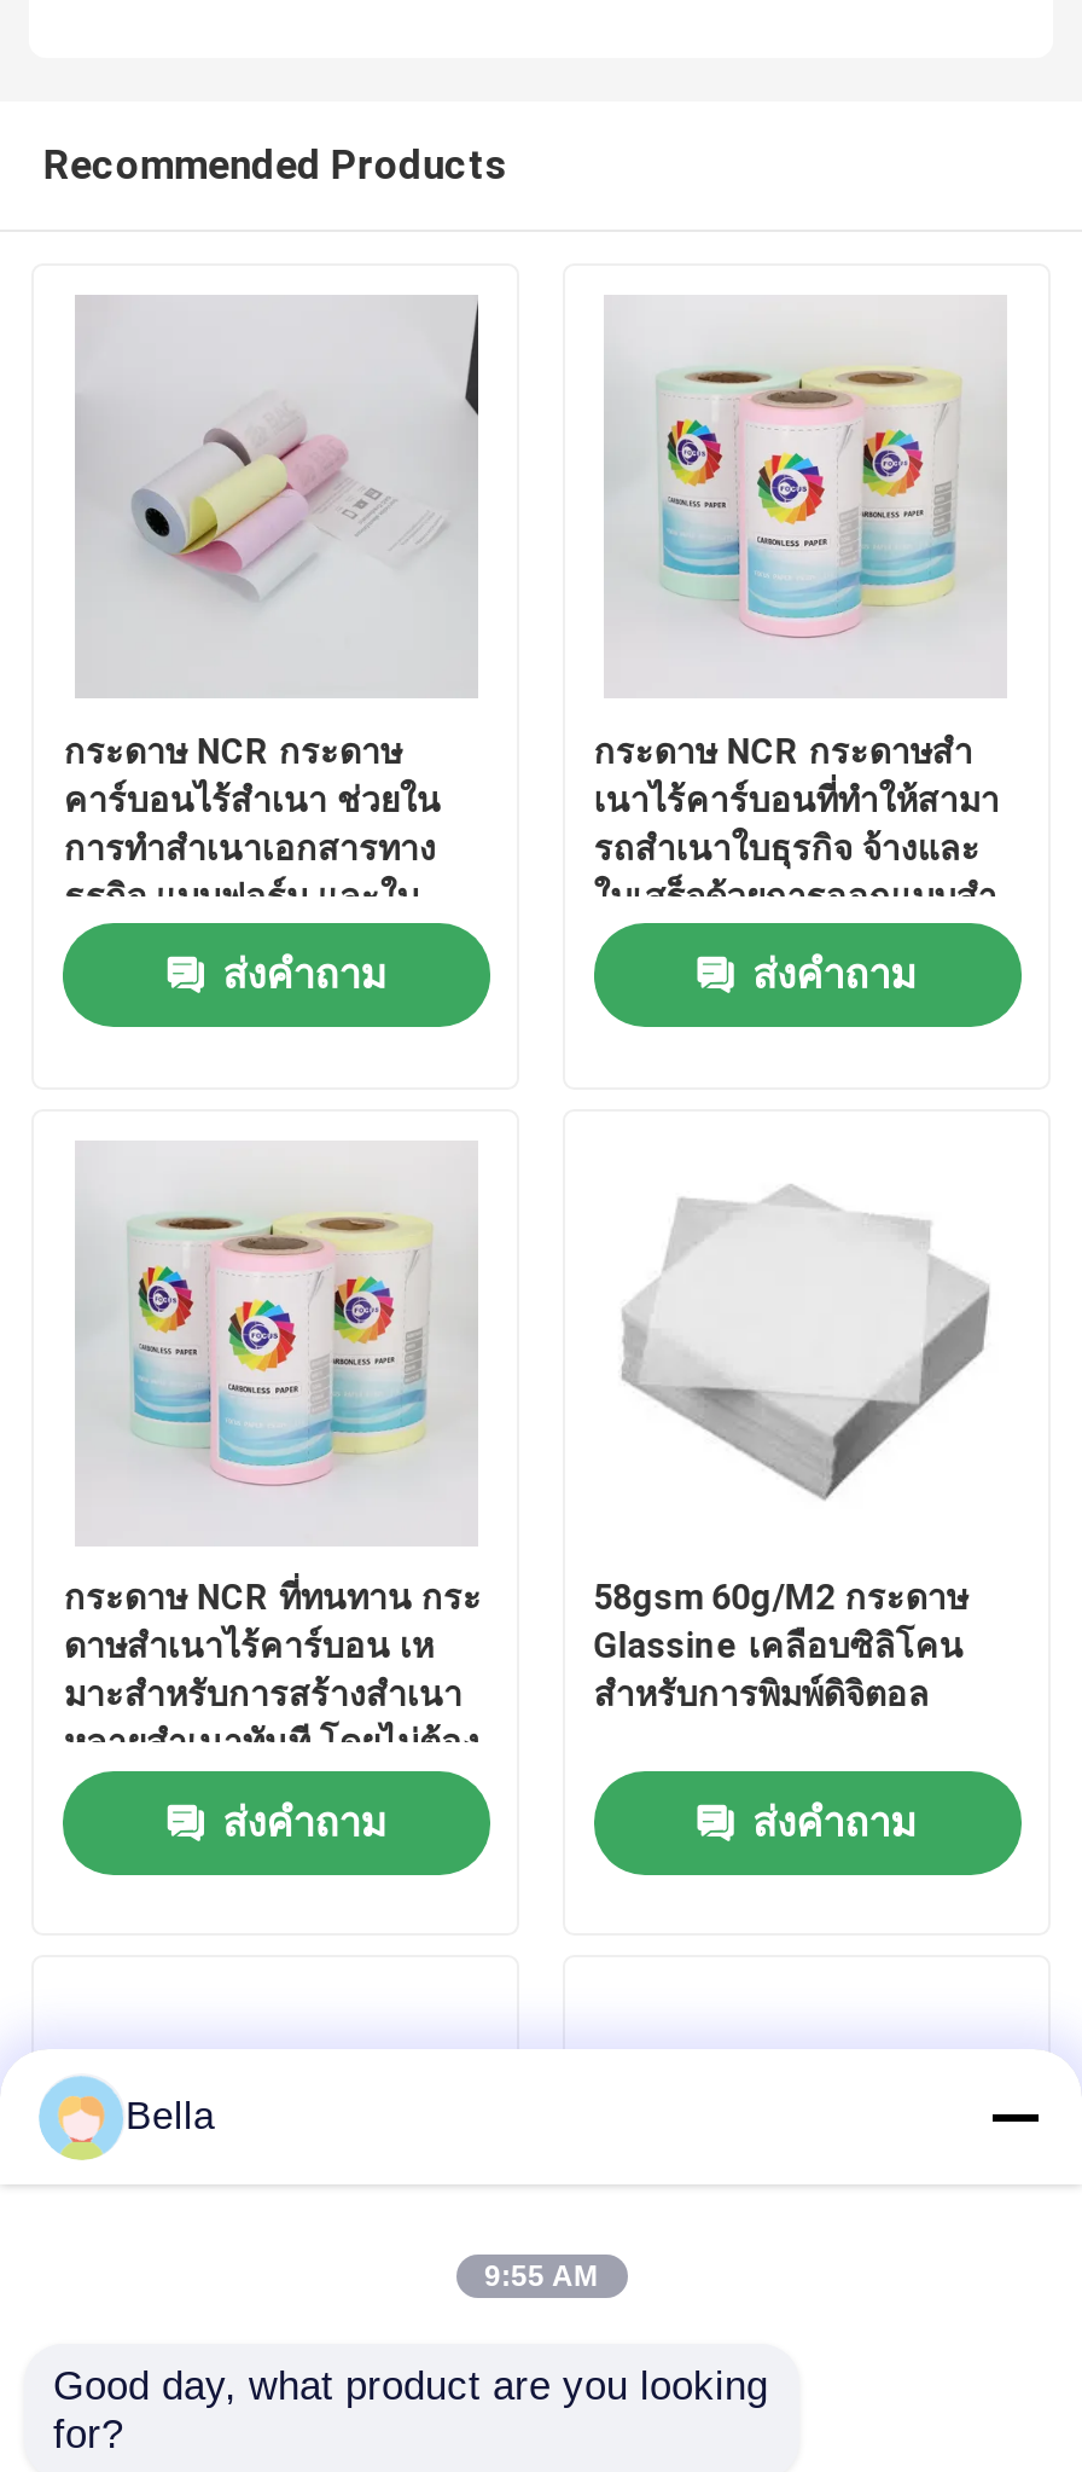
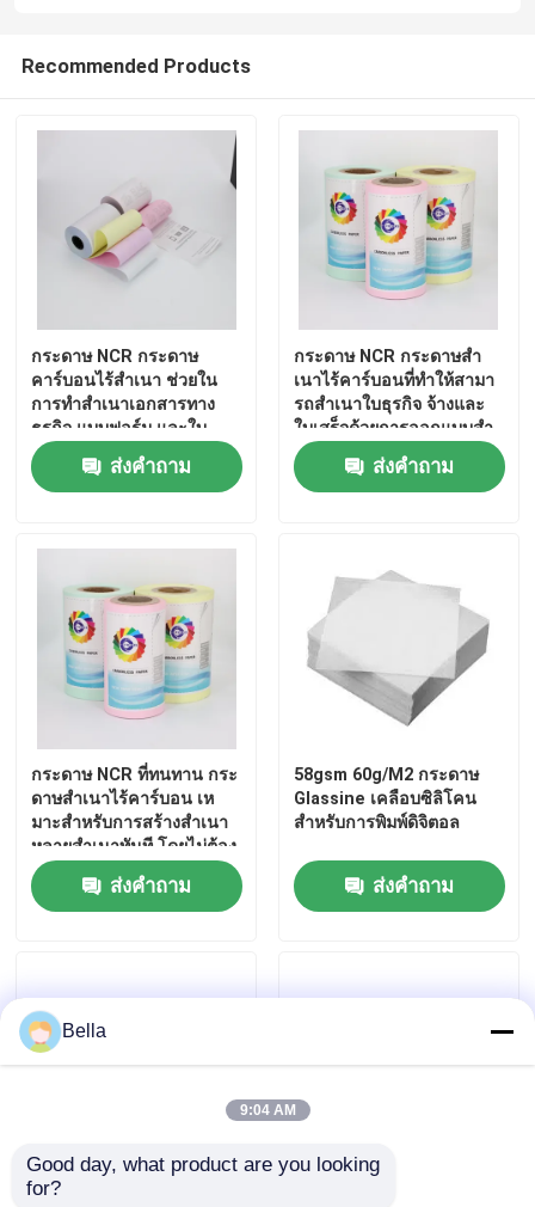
[484,2259,598,2293] 9:55 AM -> [239,1102,296,1119] 9:04 AM

